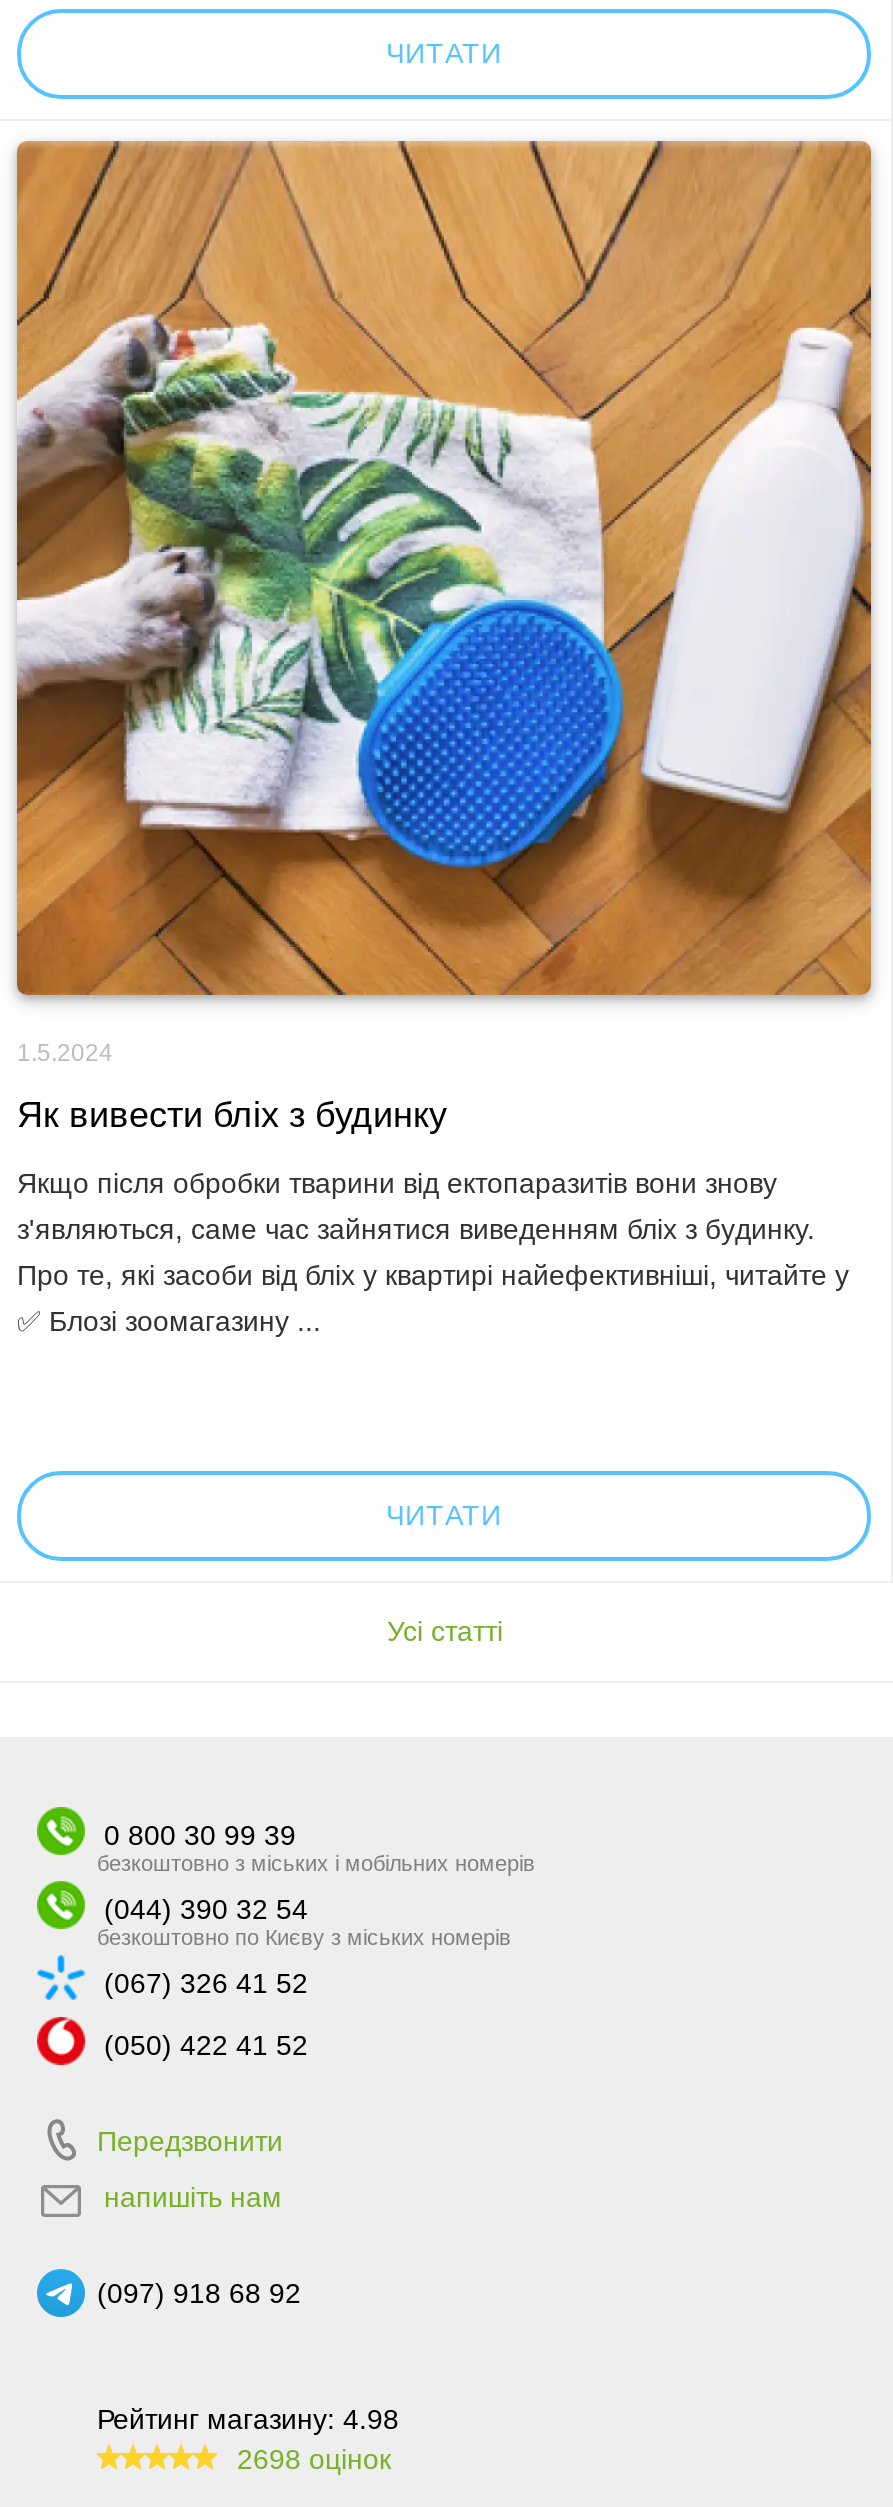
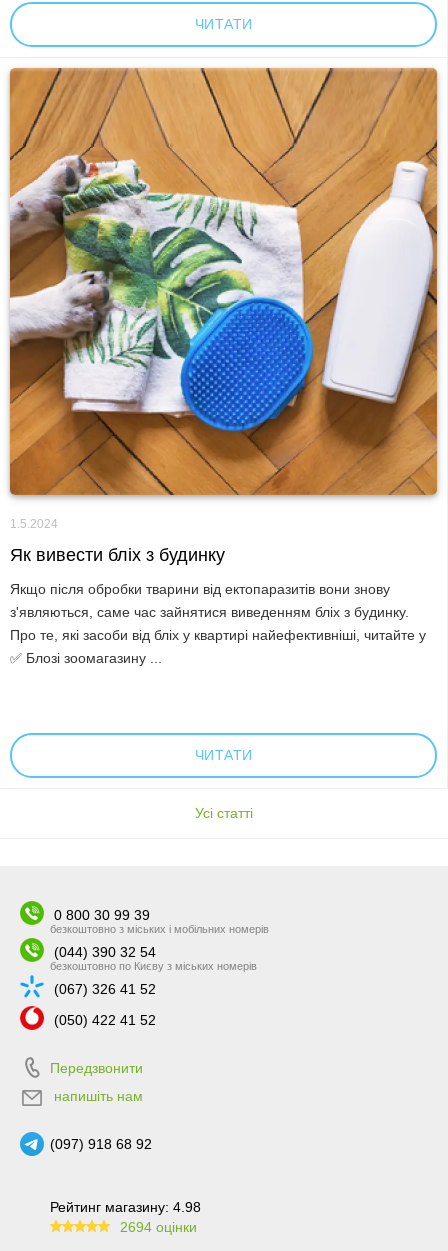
[237,2443,391,2475] 2698 оцінок -> [120,1219,197,1235] 2694 оцінки

